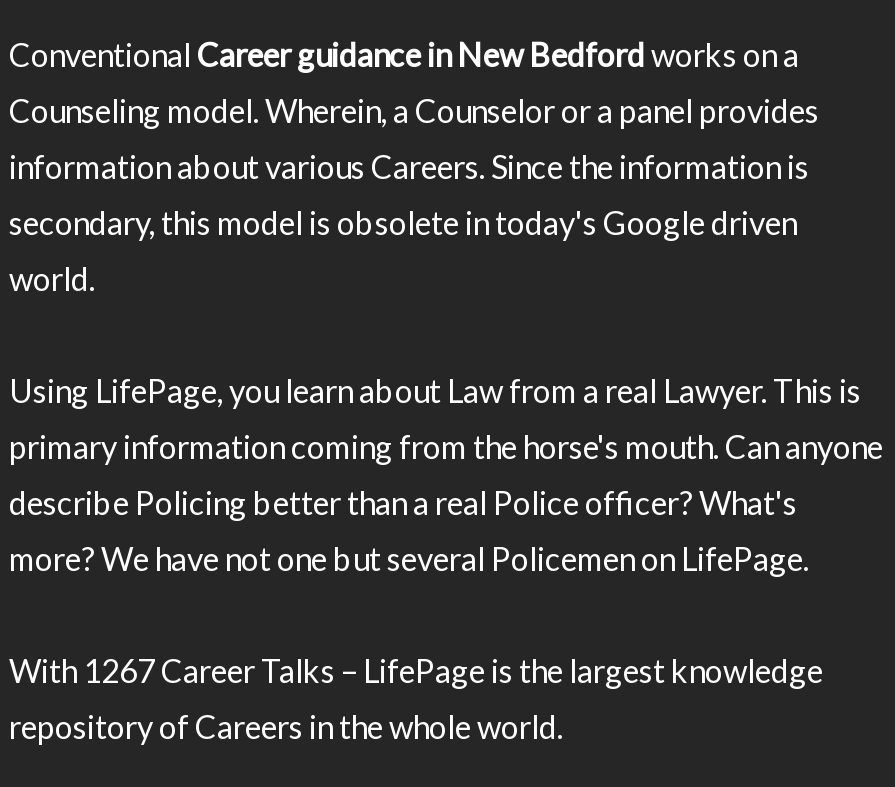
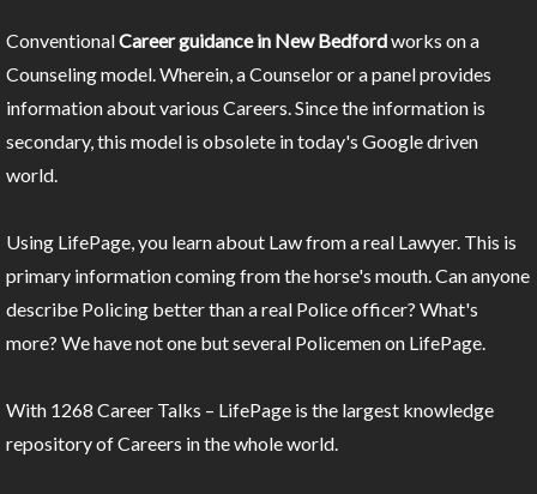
[9,652,823,690] With 1267 Career Talks – LifePage is the largest knowledge -> [6,398,494,421] With 1268 Career Talks – LifePage is the largest knowledge

